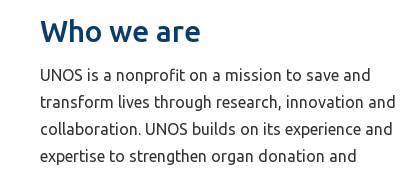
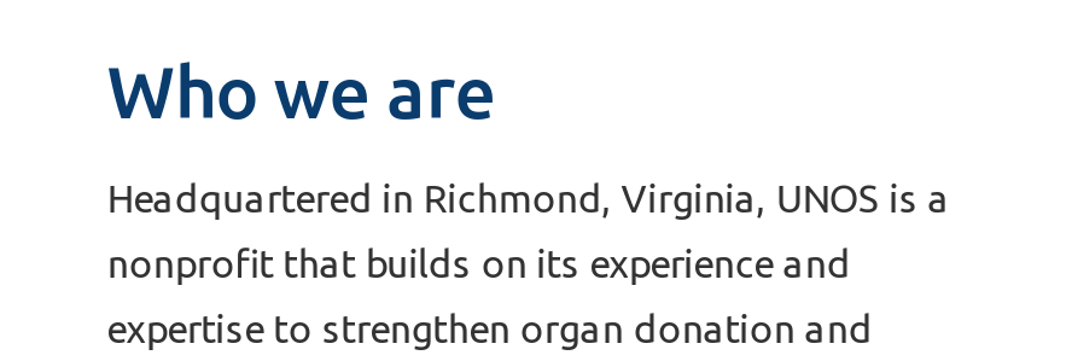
[40,66,396,138] UNOS is a nonprofit on a mission to save and | transform lives through research, innovation and | collaboration. UNOS builds on its experience and -> [107,175,950,284] Headquartered in Richmond, Virginia, UNOS is a | nonprofit that builds on its experience and

